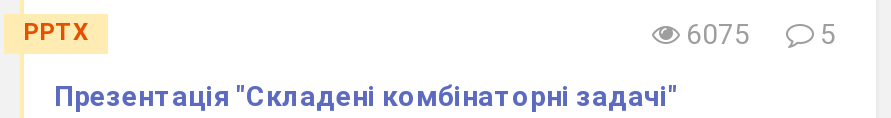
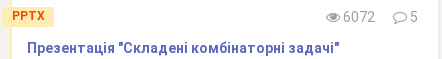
[680,19,750,51] 6075 -> [340,9,375,25] 6072

